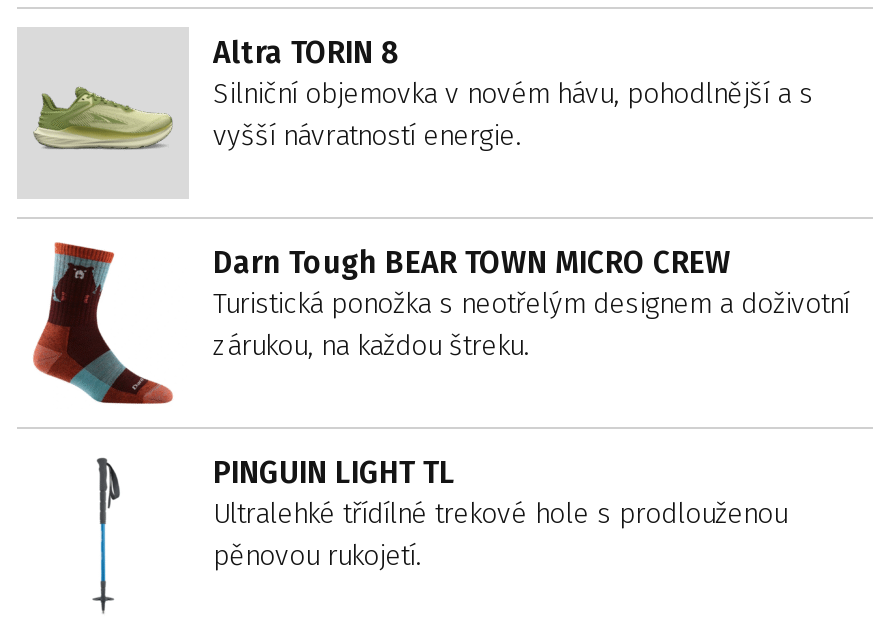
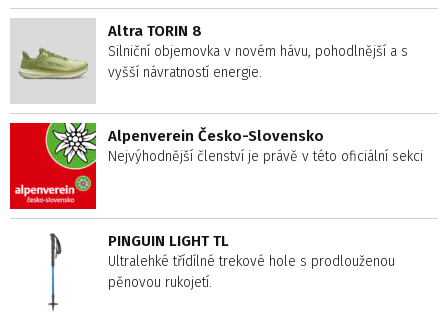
[17,237,849,409] [image] | Darn Tough BEAR TOWN MICRO CREW | Turistická ponožka s neotřelým designem a doživotní | zárukou, na každou štreku. -> [9,122,423,210] [image] | Alpenverein Česko-Slovensko | Nejvýhodnější členství je právě v této oficiální sekci

